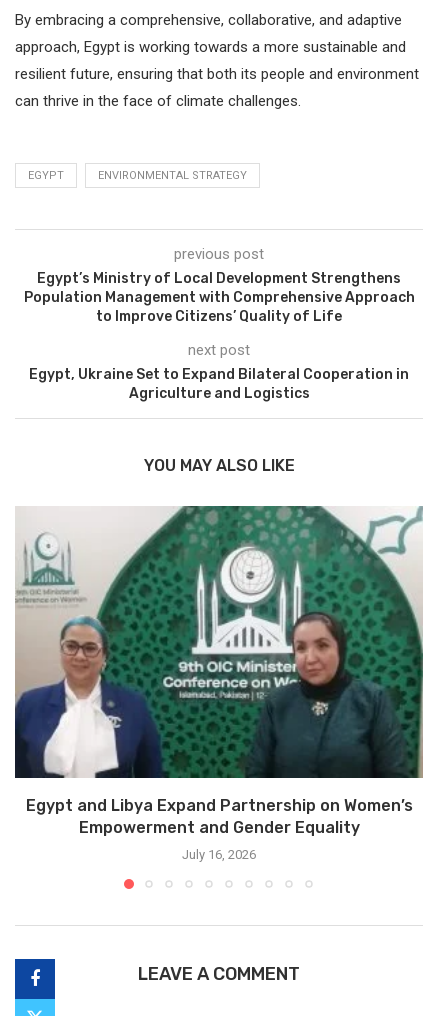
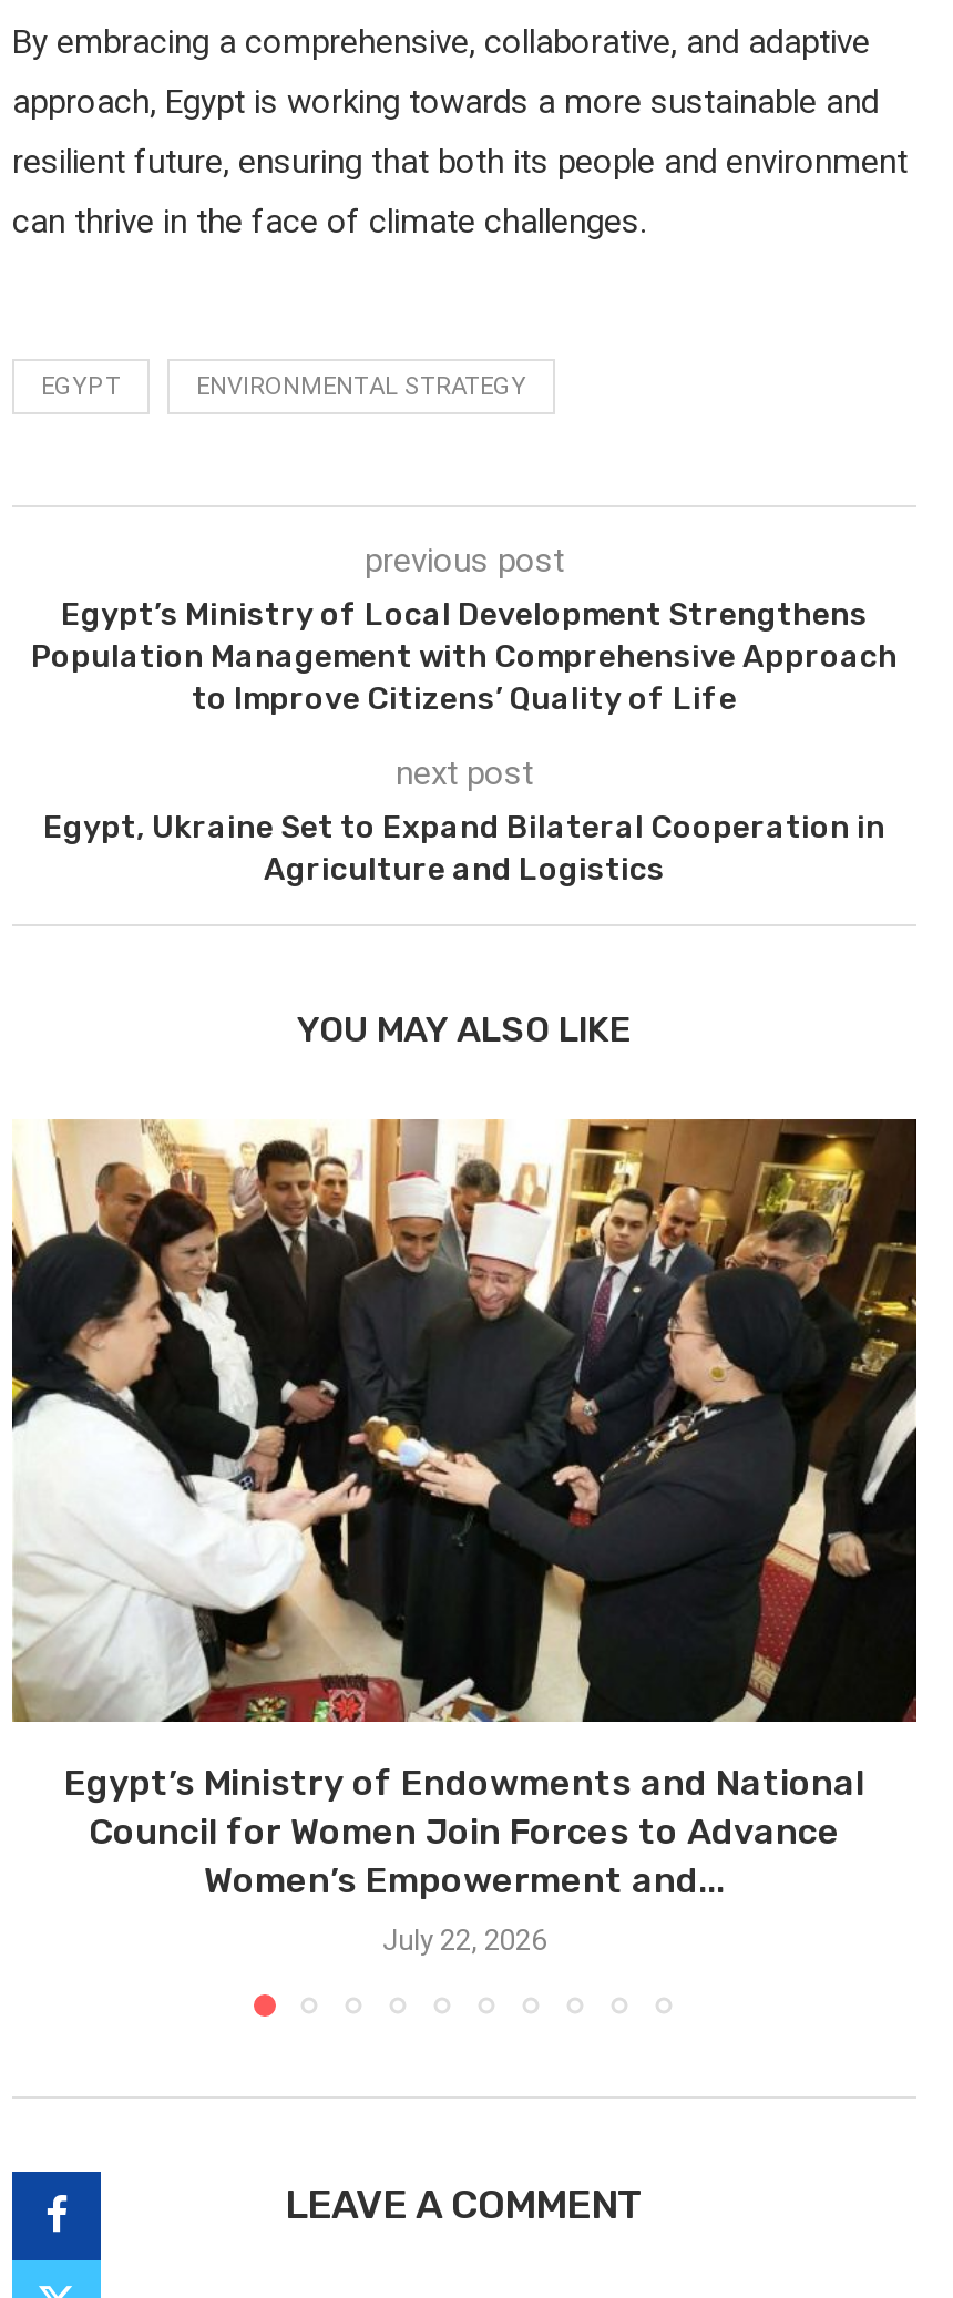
[14,505,424,837] [image] | Egypt and Libya Expand Partnership on Women’s | Empowerment and Gender Equality -> [10,1117,919,1900] [image] | Egypt’s Ministry of Endowments and National | Council for Women Join Forces to Advance | Women’s Empowerment and...
[182,847,256,862] July 16, 2026 -> [382,1923,546,1956] July 22, 2026

